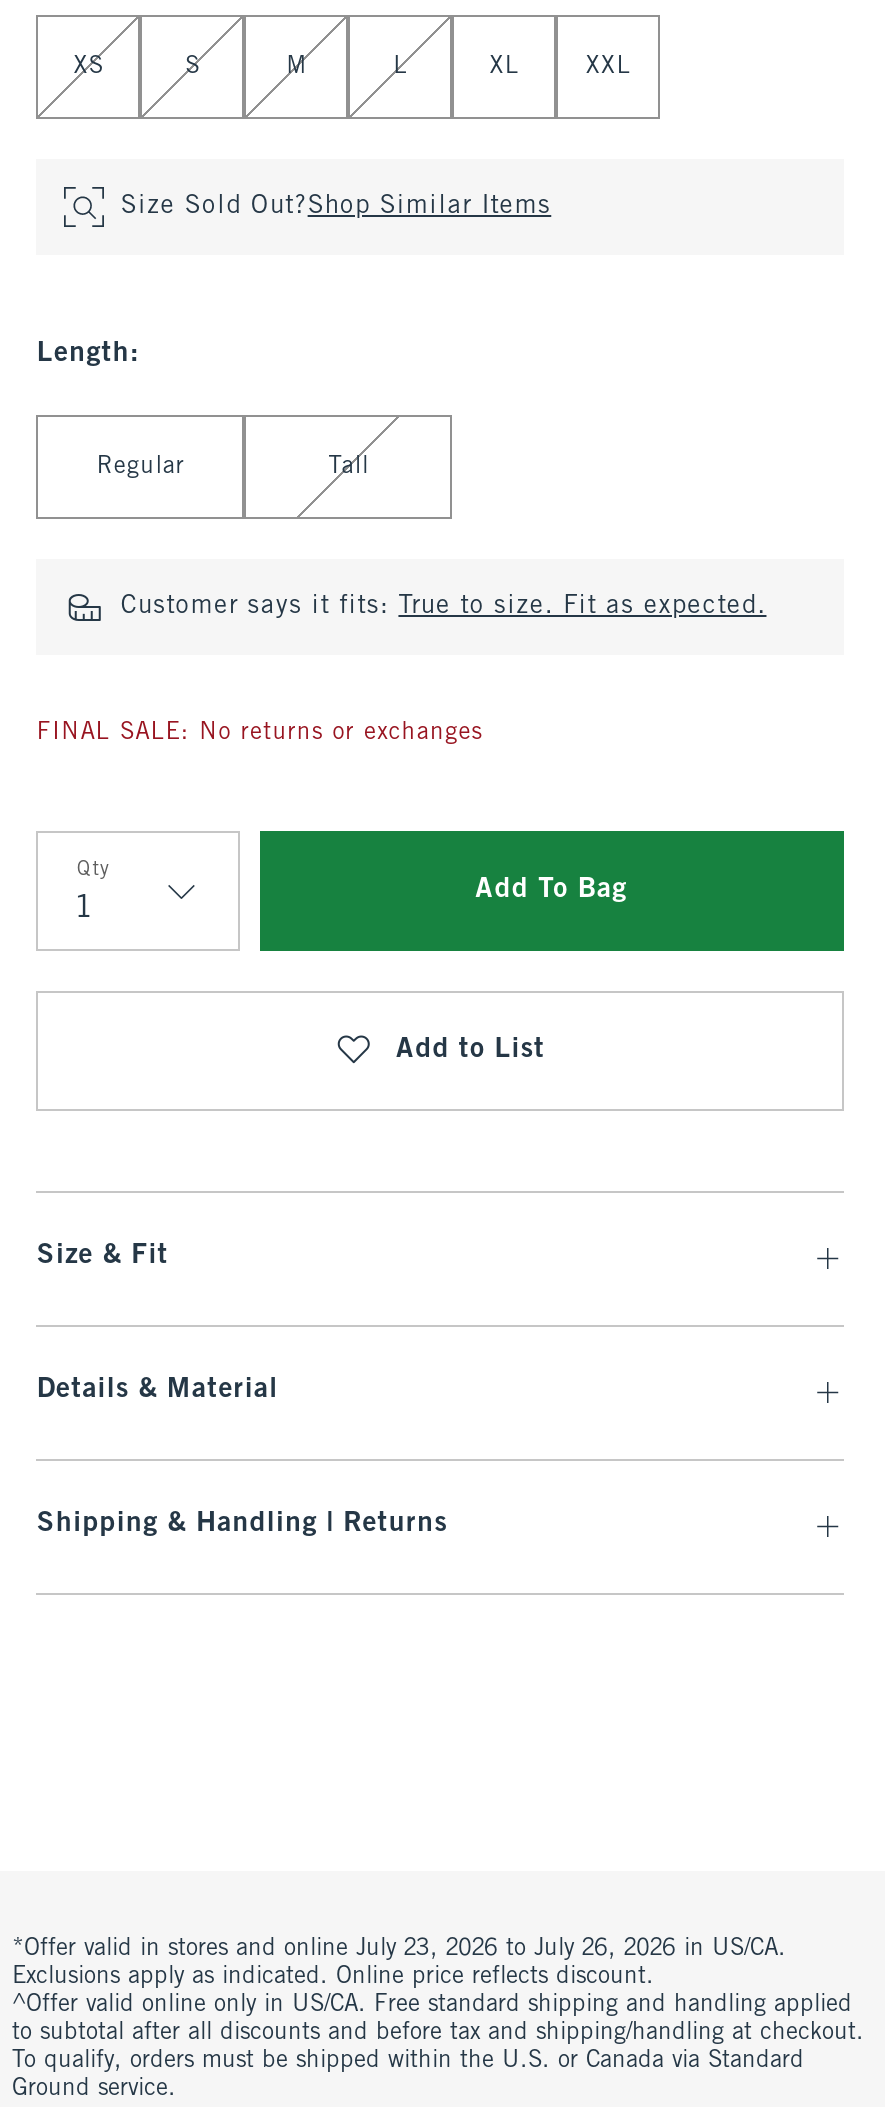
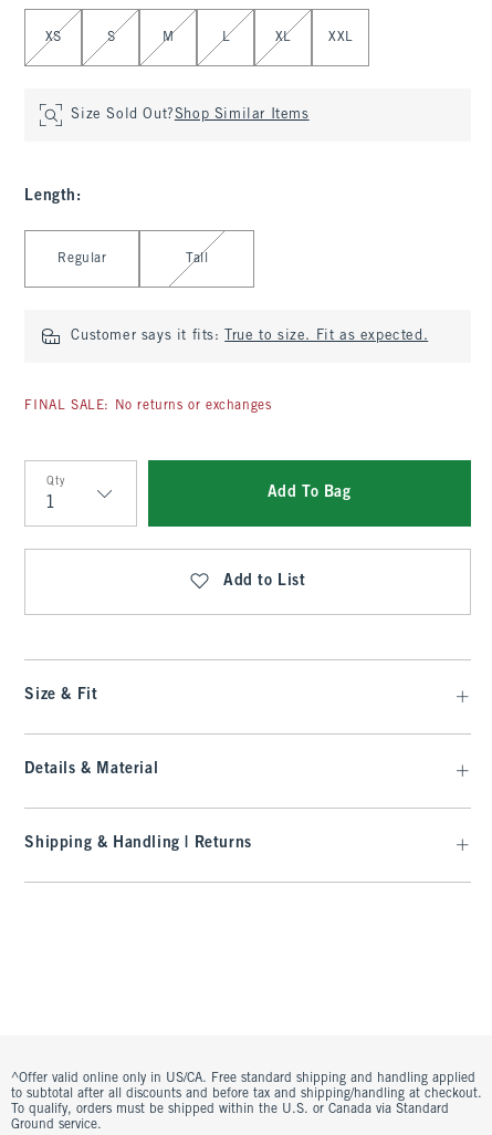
[12,1937,786,1989] *Offer valid in stores and online July 23, 2026 to July 26, 2026 in US/CA. | Exclusions apply as indicated. Online price reflects discount. -> none

